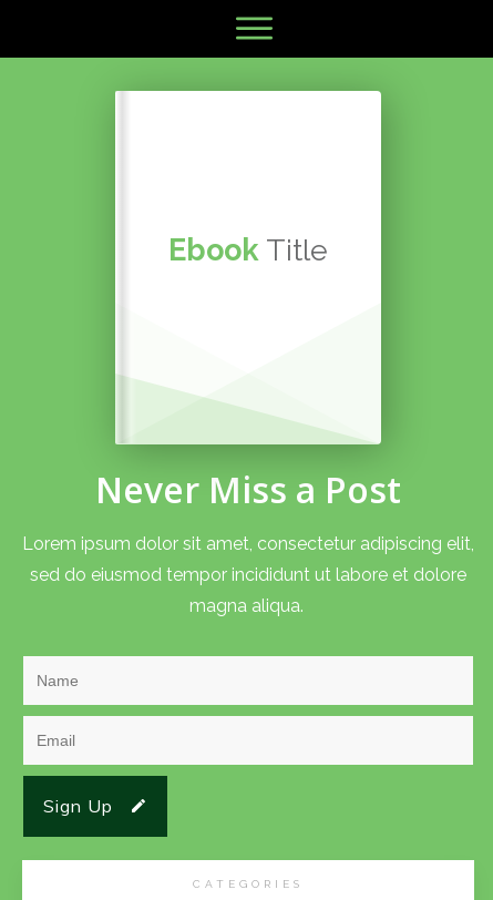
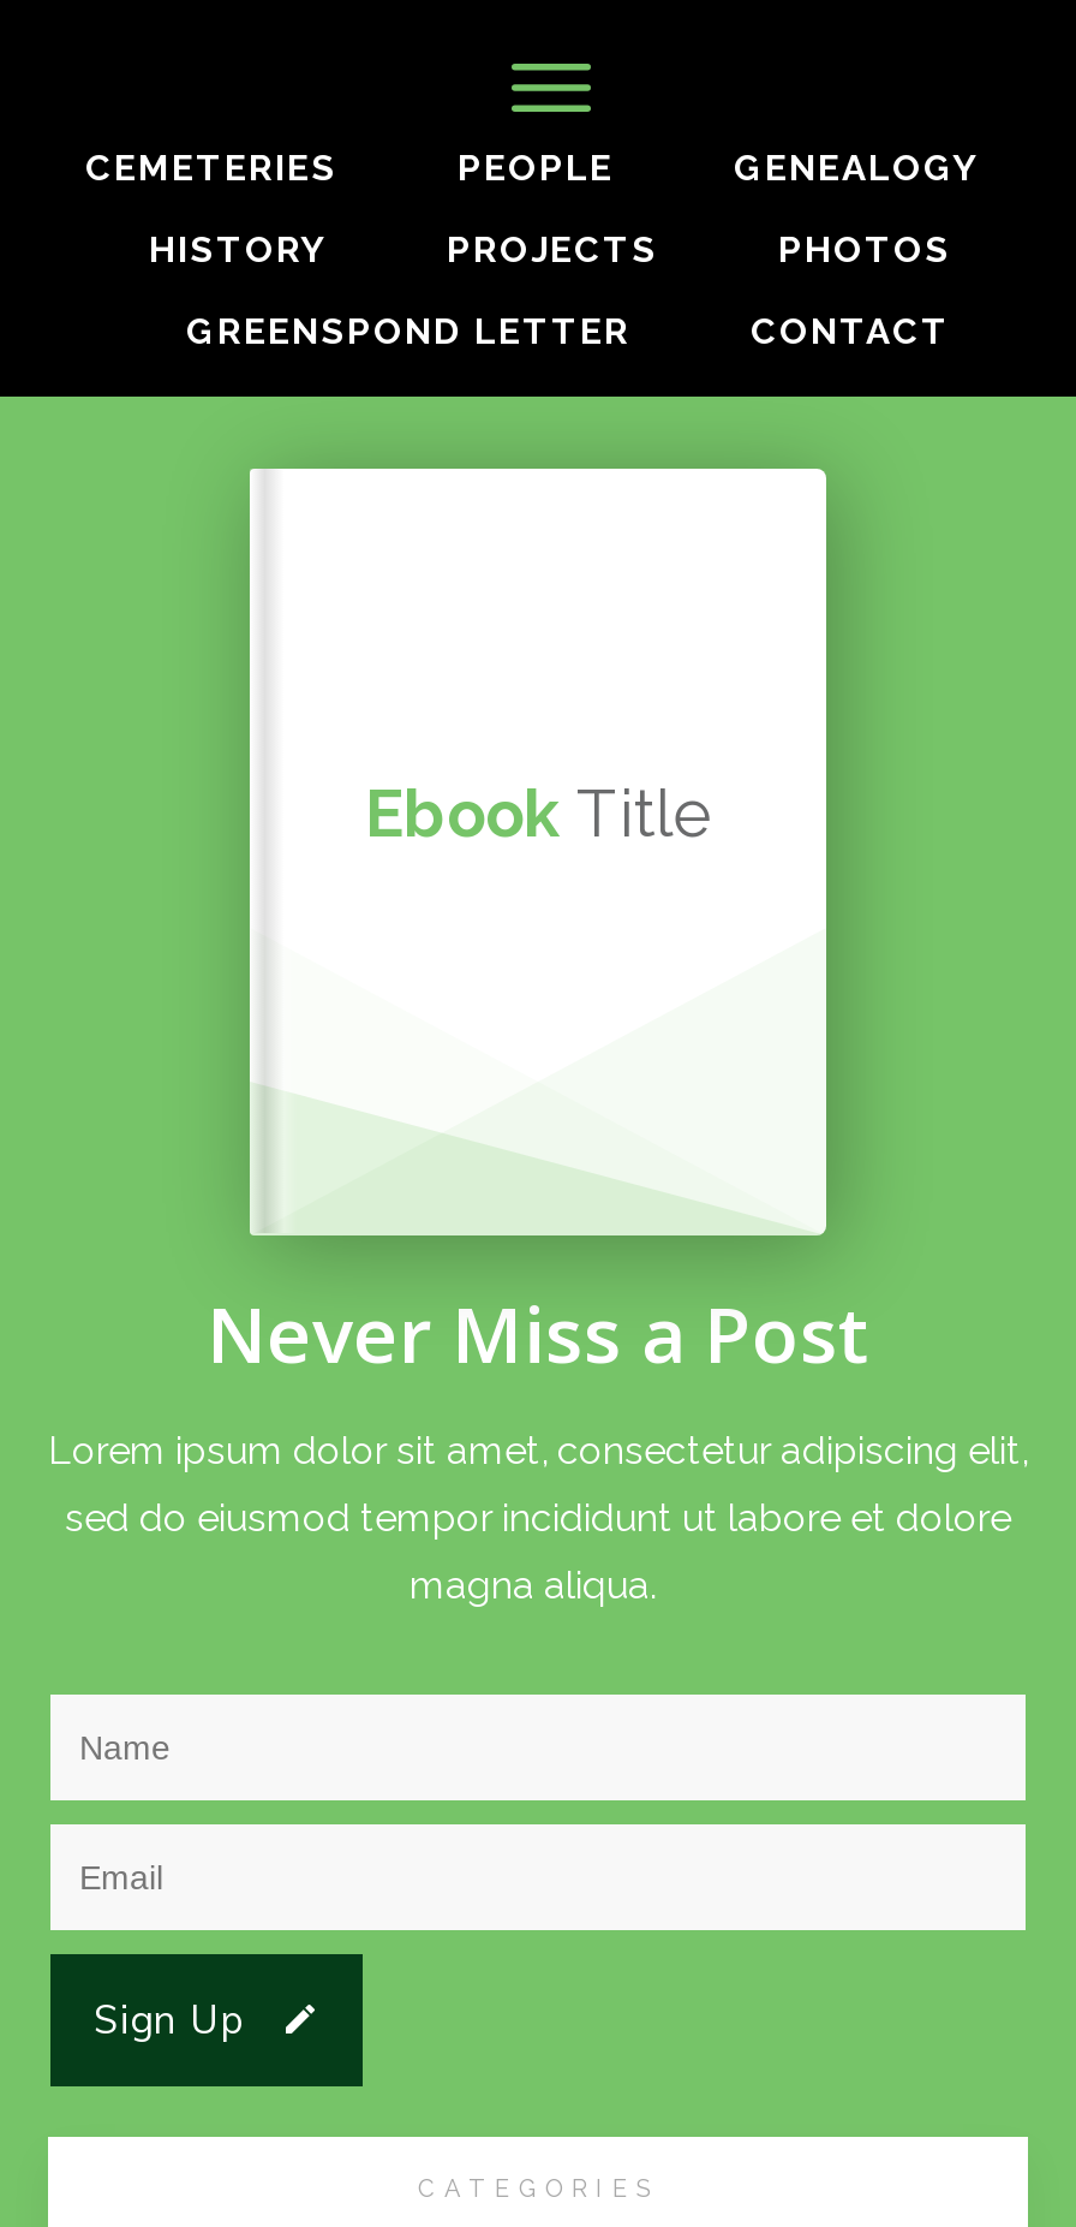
none -> [85,146,979,353] CEMETERIES | PEOPLE | GENEALOGY | HISTORY | PROJECTS | PHOTOS | GREENSPOND LETTER | CONTACT

